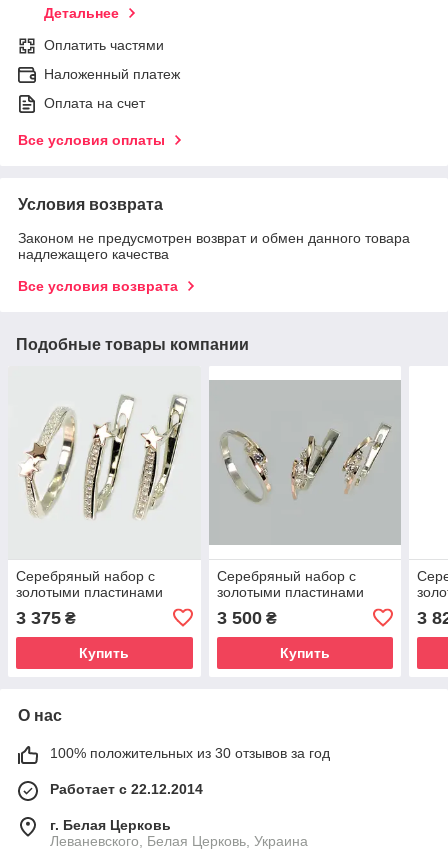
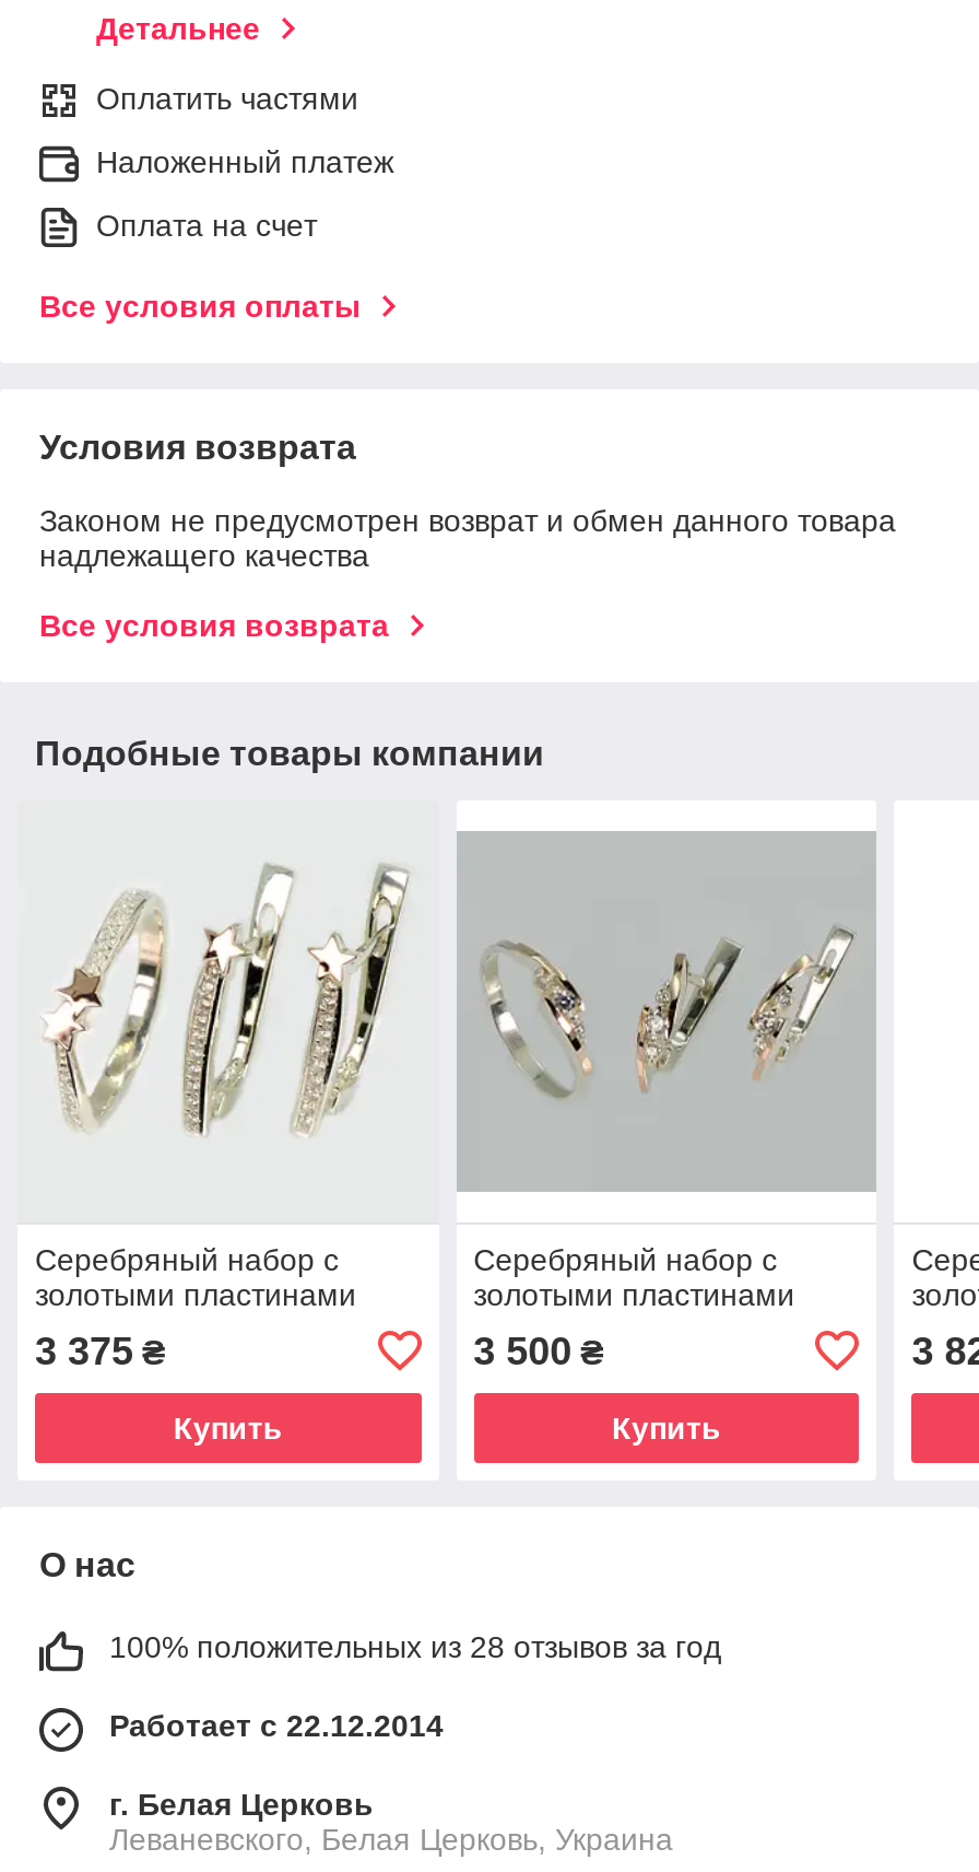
[50,745,330,761] 100% положительных из 30 отзывов за год -> [109,1629,721,1664] 100% положительных из 28 отзывов за год

